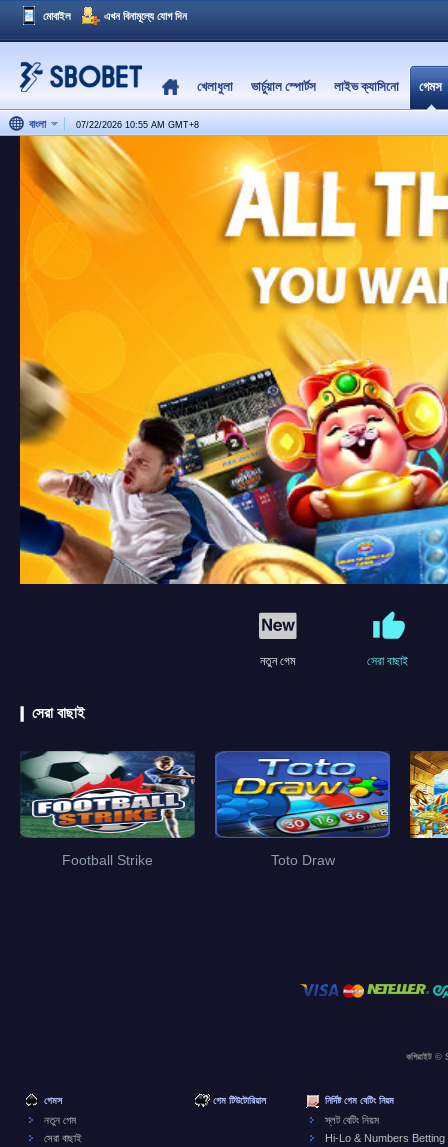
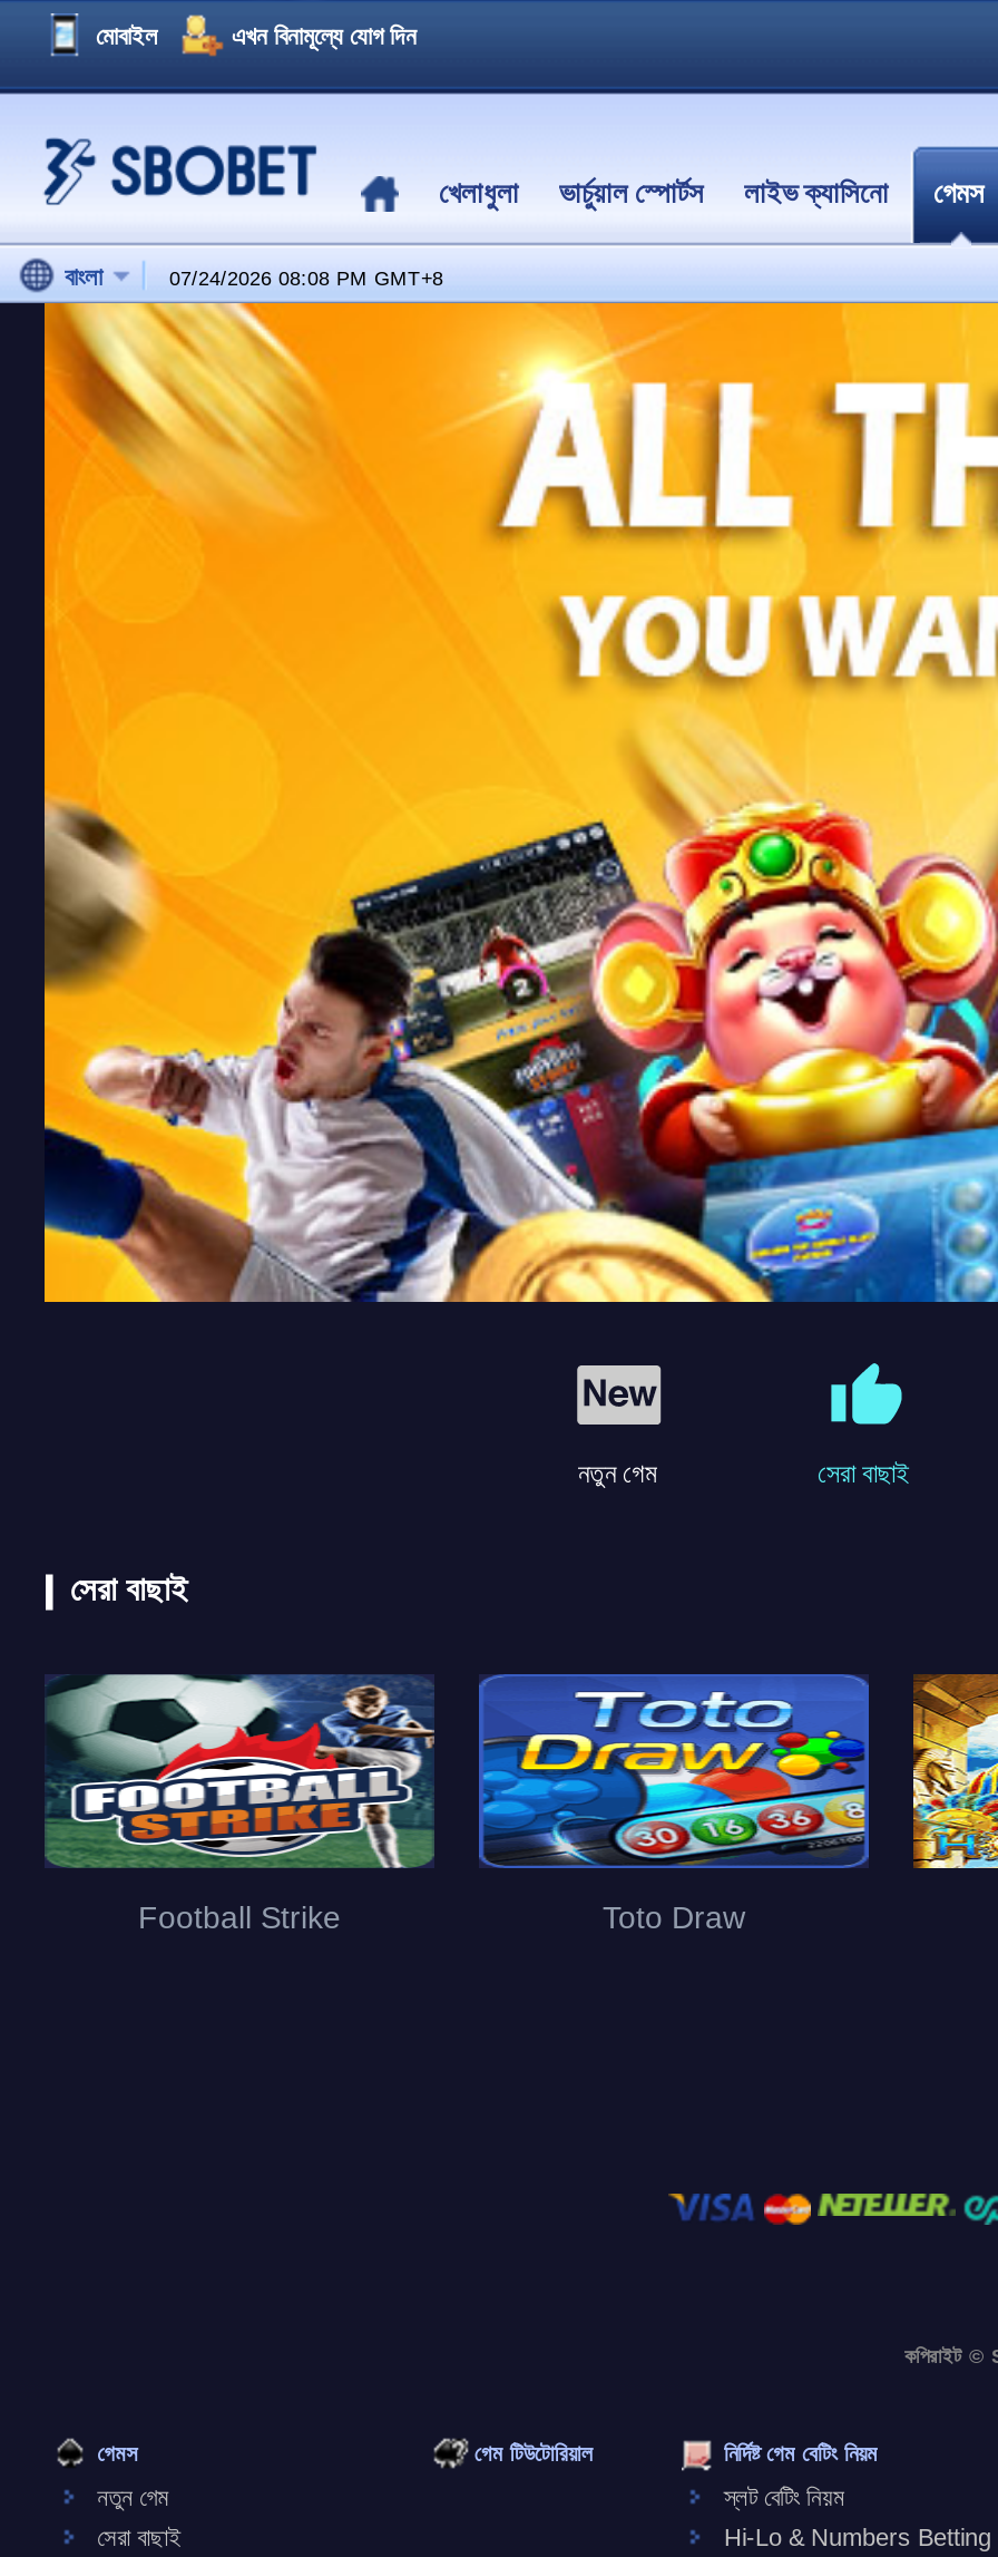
[76,120,199,130] 07/22/2026 10:55 AM GMT+8 -> [169,268,443,290] 07/24/2026 08:08 PM GMT+8

